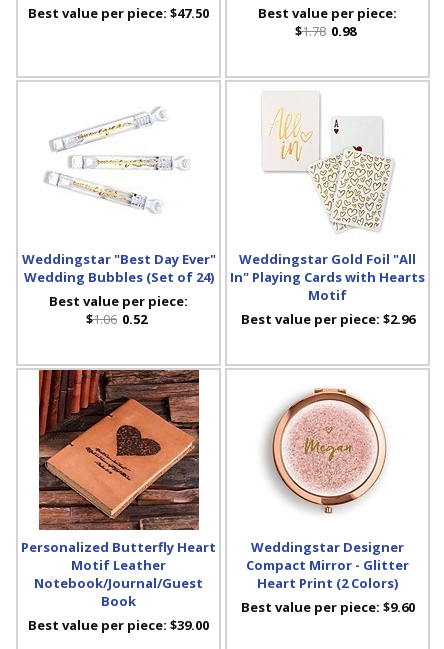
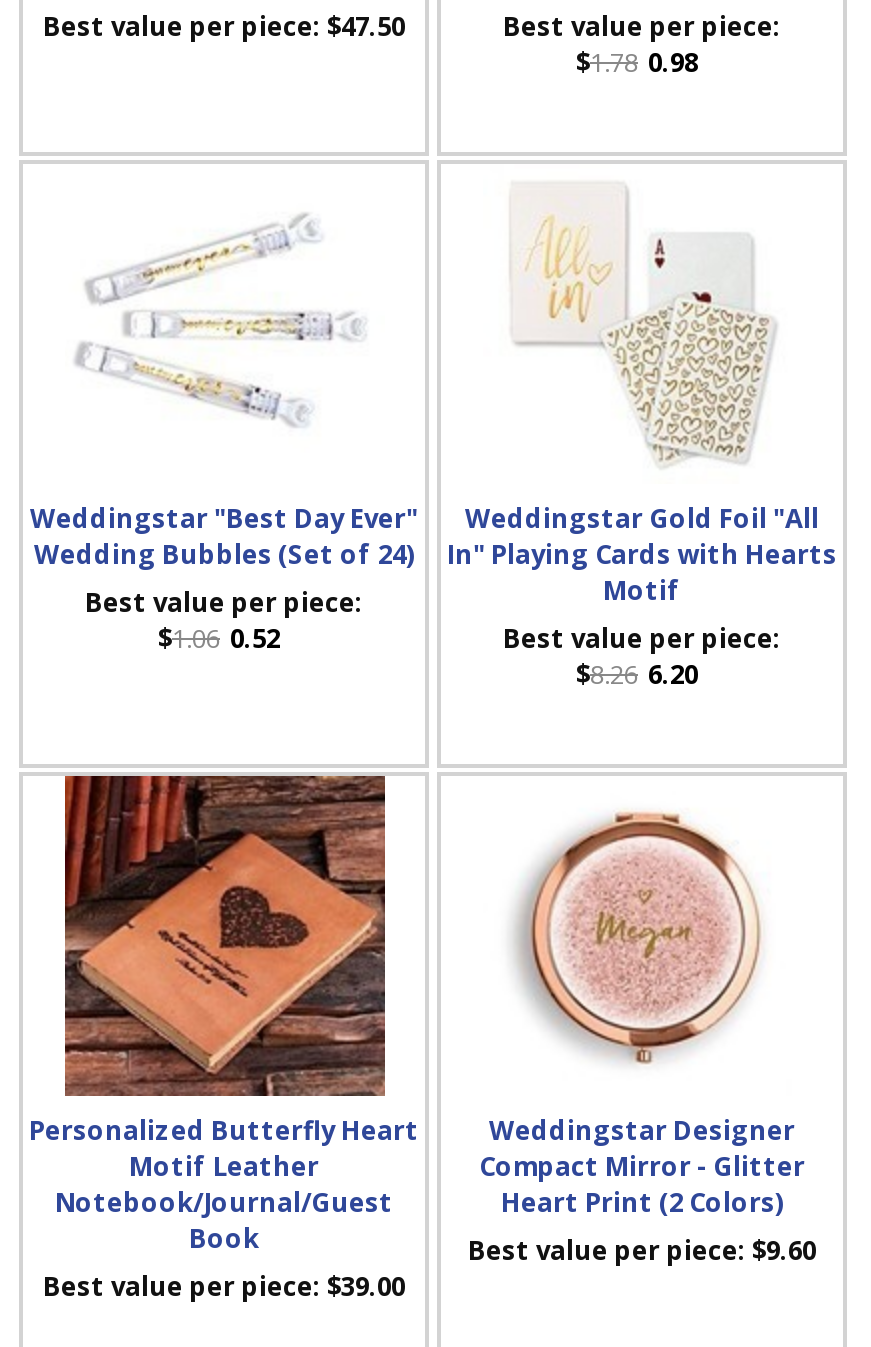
[240,309,414,327] Best value per piece: $2.96 -> [503,619,781,691] Best value per piece: | $8.26 6.20

